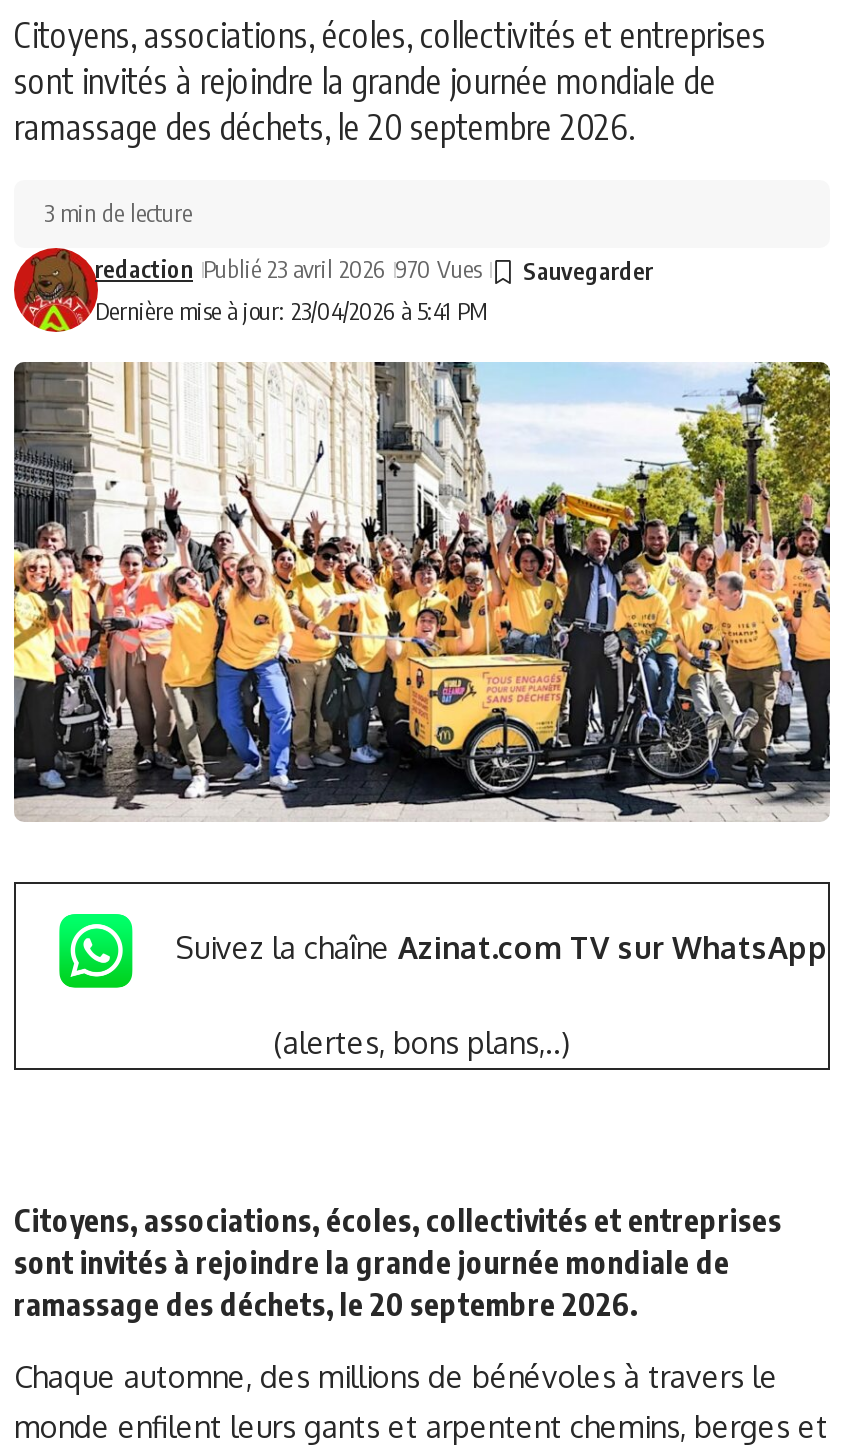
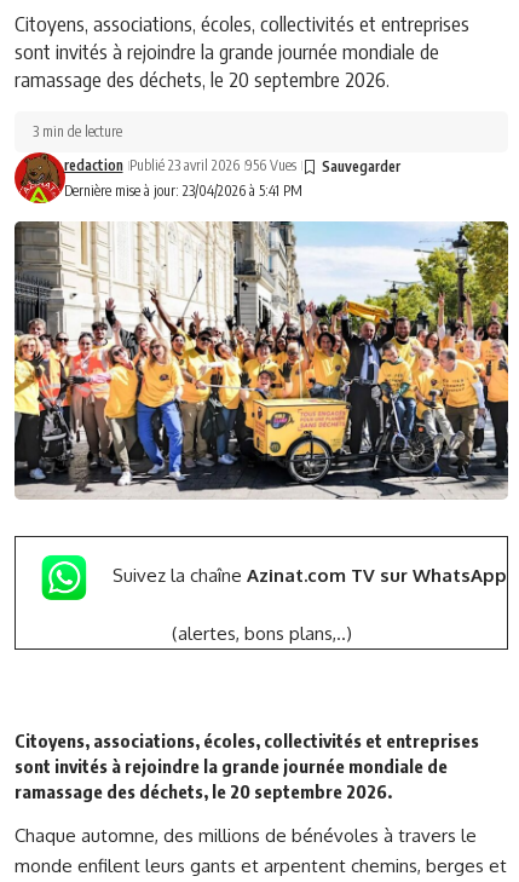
[95,255,481,285] redaction Publié 23 avril 2026 970 Vues -> [64,157,296,175] redaction Publié 23 avril 2026 956 Vues

